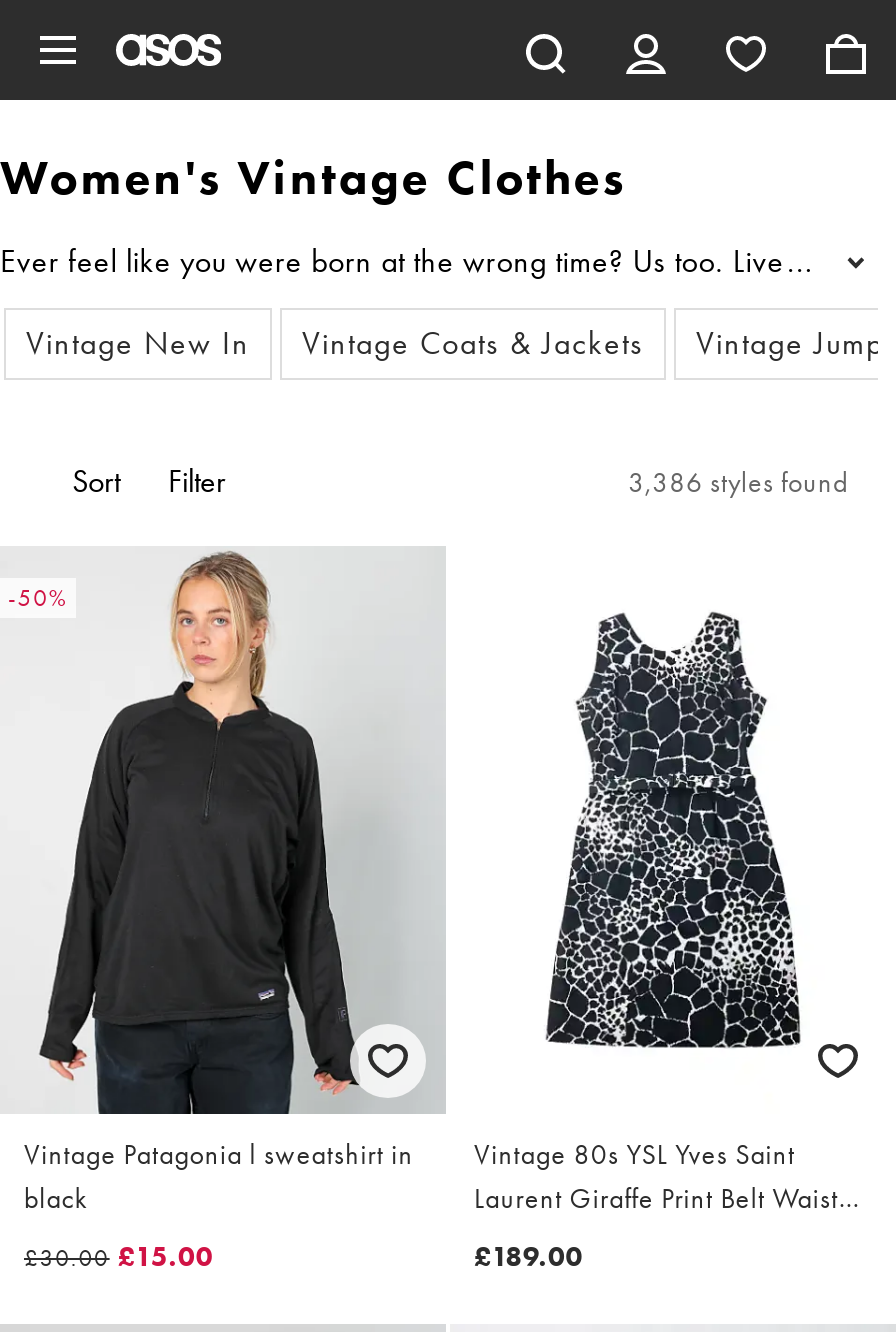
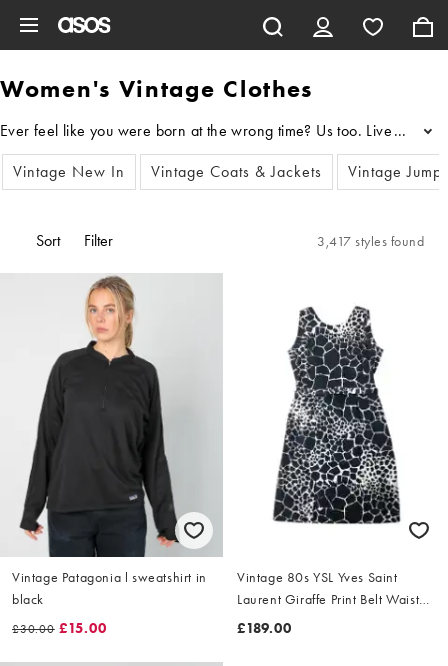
[8,464,848,614] 3,386 styles found | -50% -> [317,232,424,250] 3,417 styles found

